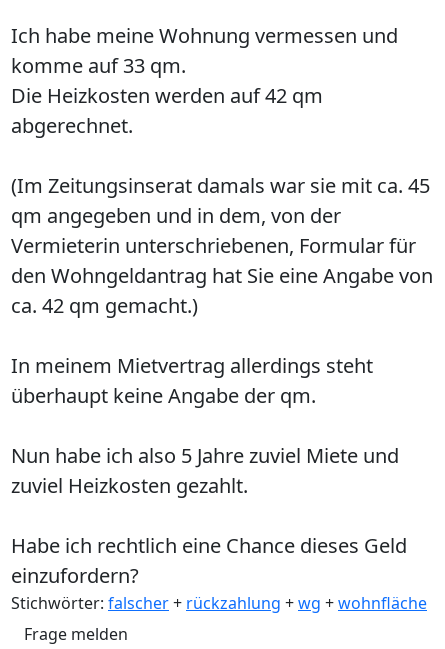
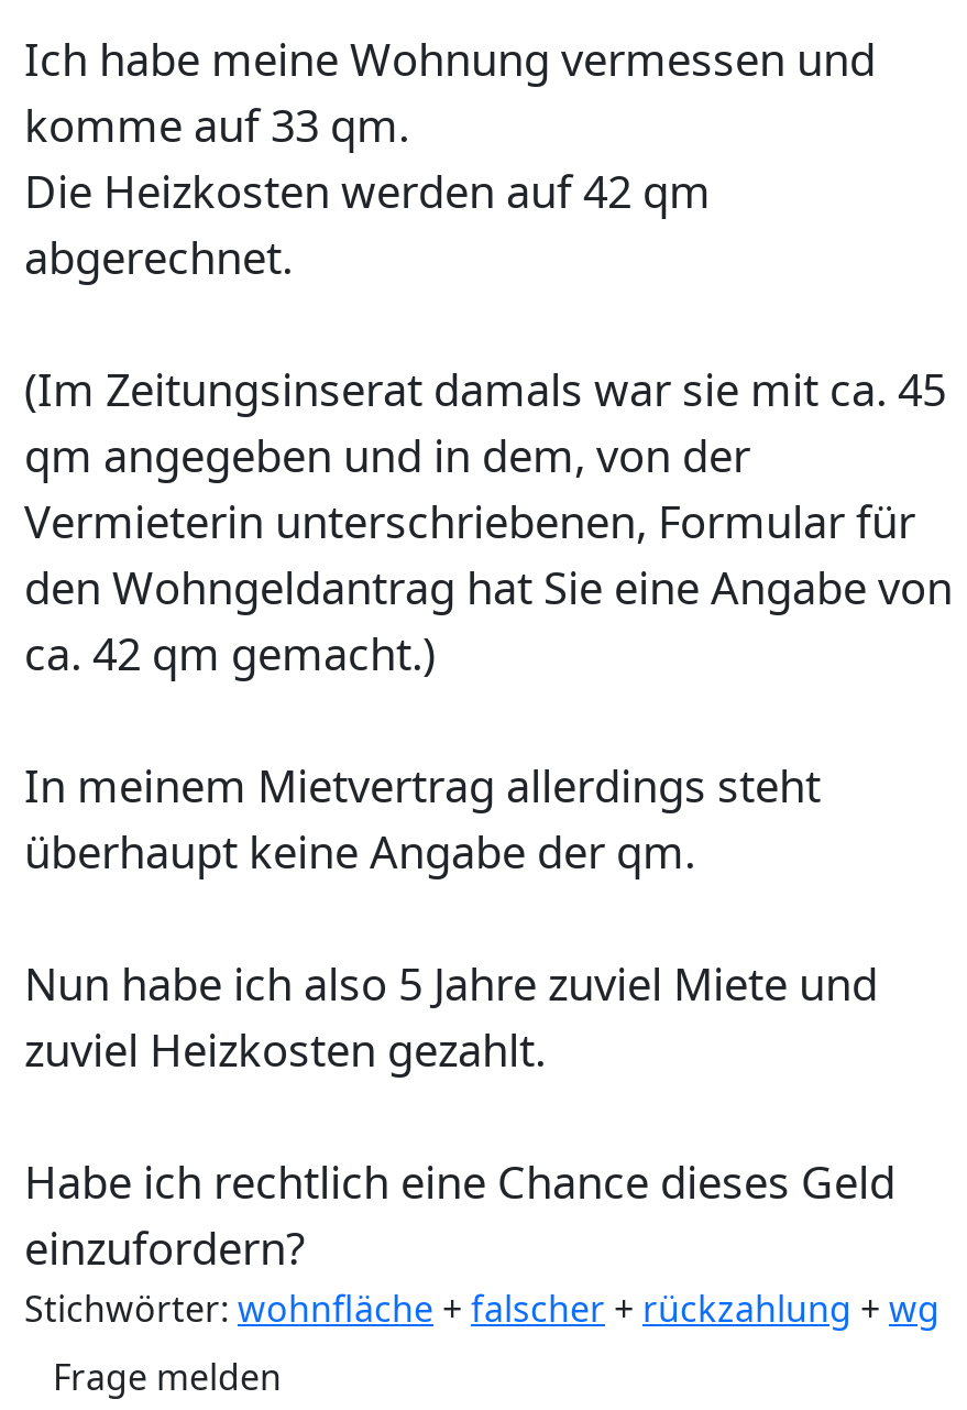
[11,592,427,614] Stichwörter: falscher + rückzahlung + wg + wohnfläche -> [24,1285,939,1333] Stichwörter: wohnfläche + falscher + rückzahlung + wg

